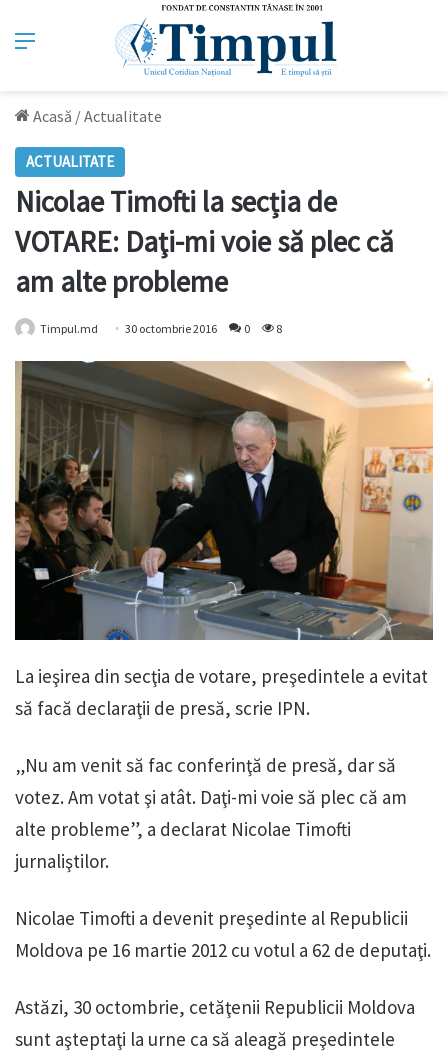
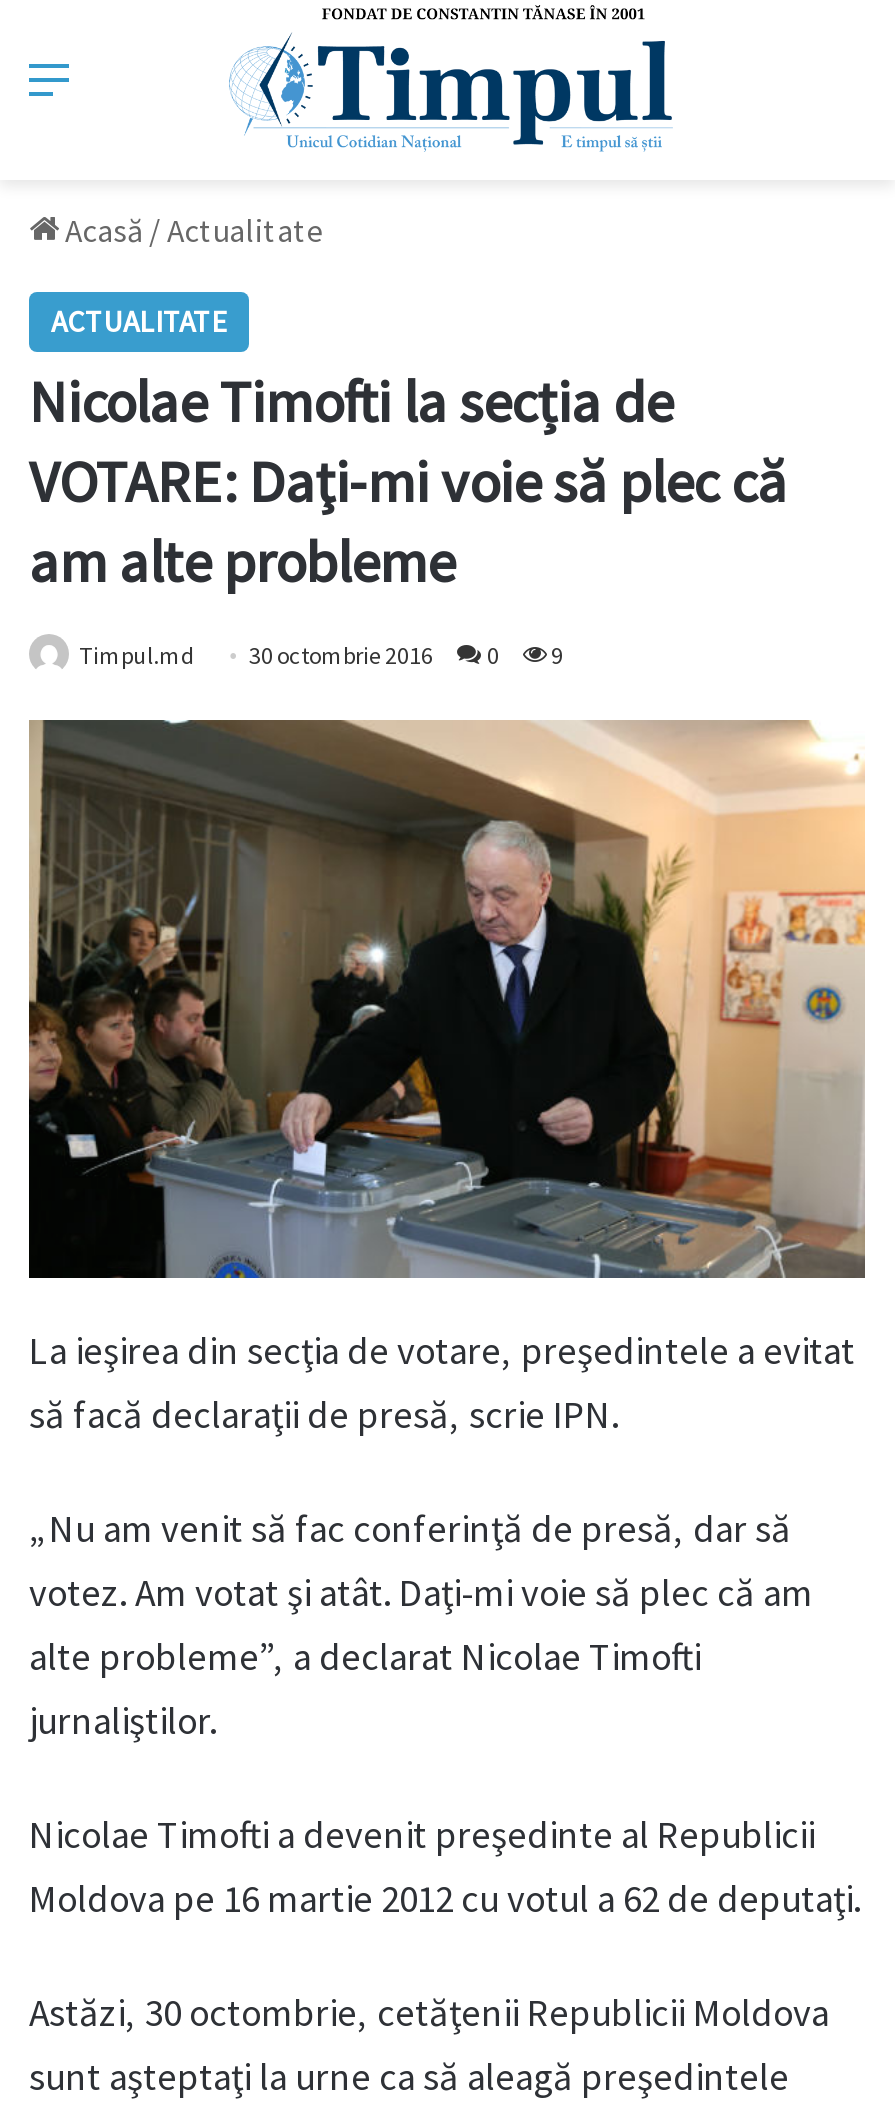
[40,321,282,336] Timpul.md 30 octombrie 2016 0 8 -> [79,641,563,671] Timpul.md 30 octombrie 2016 0 9

